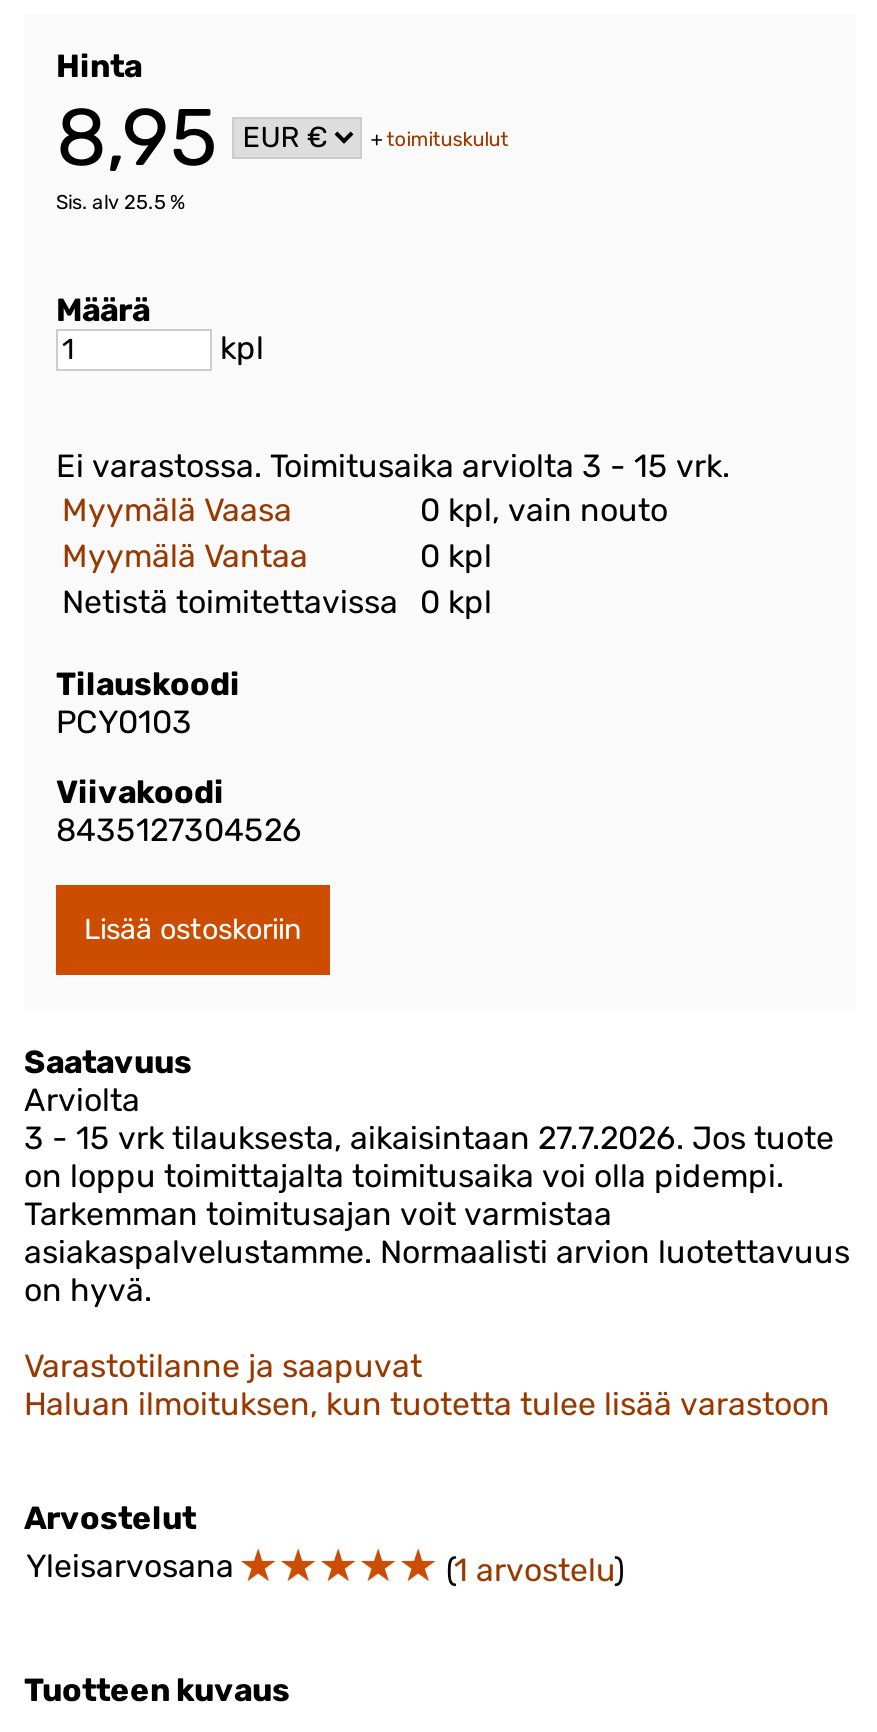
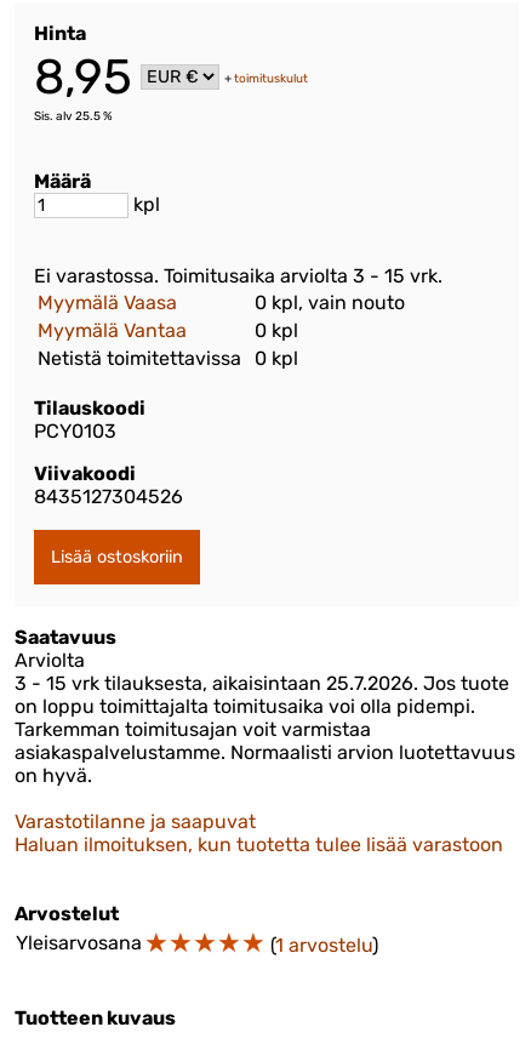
[24,1119,834,1157] 3 - 15 vrk tilauksesta, aikaisintaan 27.7.2026. Jos tuote -> [15,672,509,695] 3 - 15 vrk tilauksesta, aikaisintaan 25.7.2026. Jos tuote

